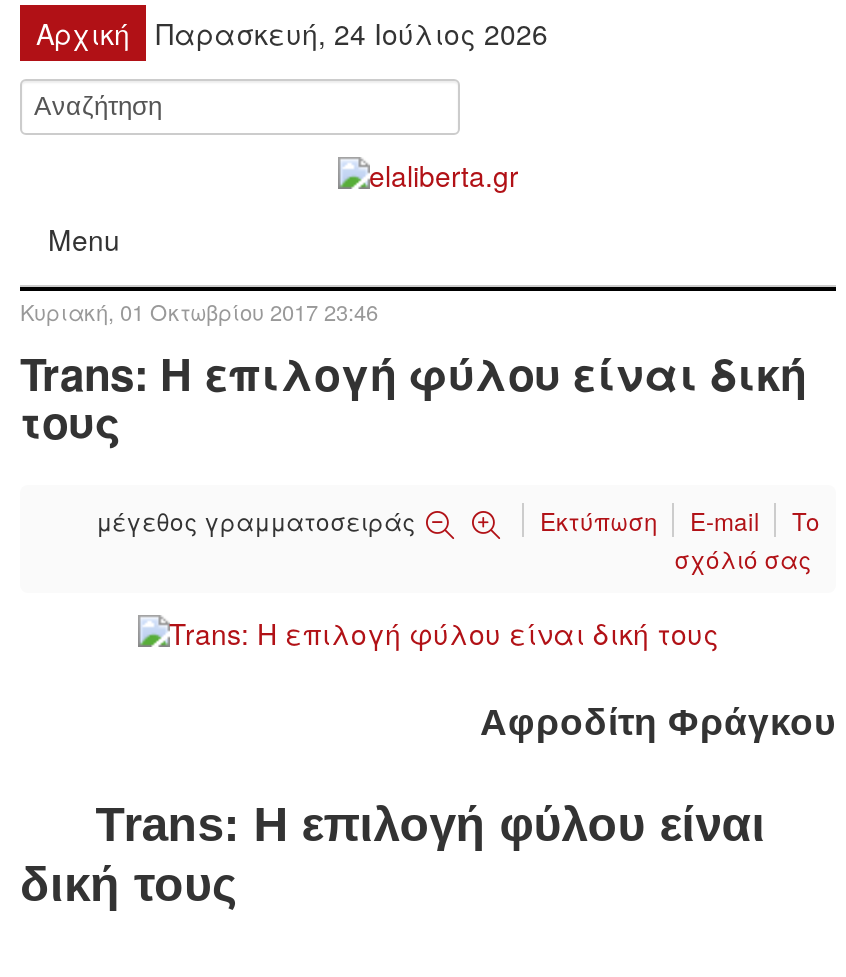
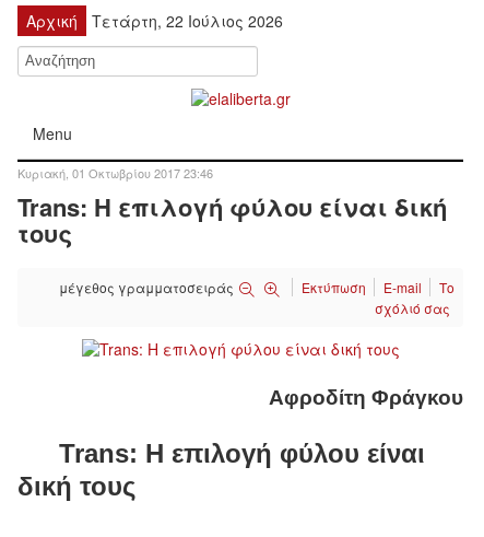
[156,13,548,53] Παρασκευή, 24 Ιούλιος 2026 -> [92,10,283,32] Τετάρτη, 22 Ιούλιος 2026

